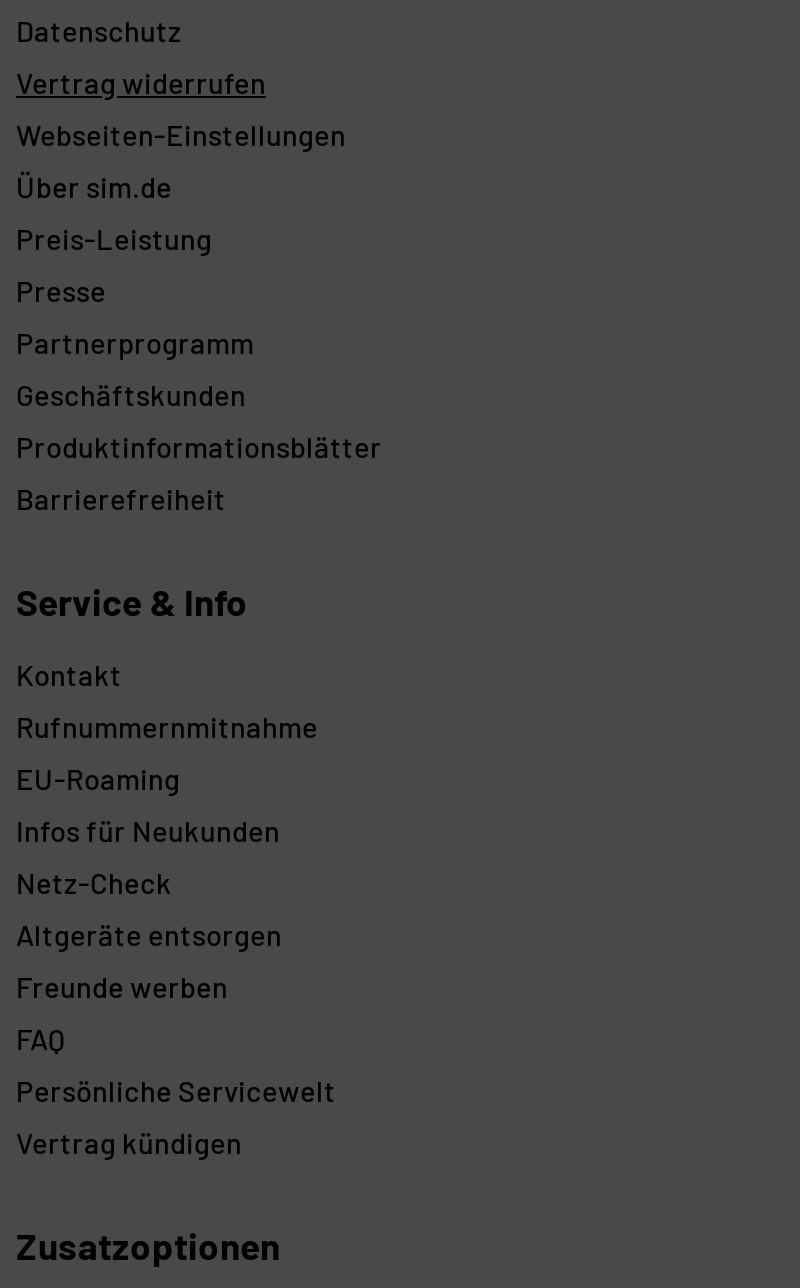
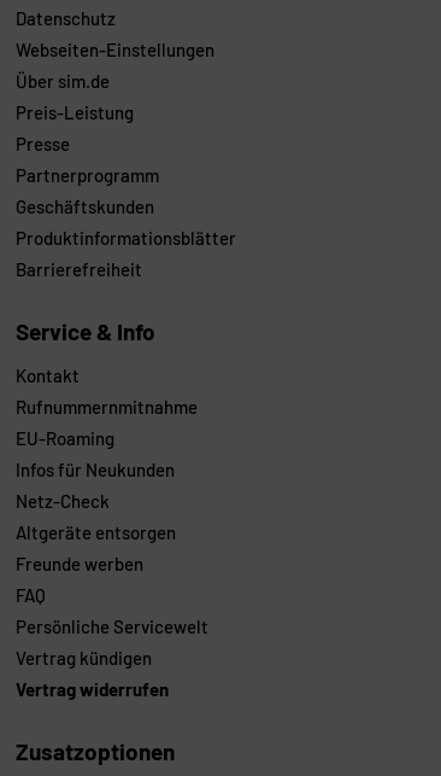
moved [16,64,266,100] -> [16,678,169,700]: Vertrag widerrufen
moved [16,116,382,1160] -> [16,39,236,669]: Webseiten-Einstellungen | Über sim.de | Preis-Leistung | ... | Persönliche Servicewelt | Vertrag kündigen

